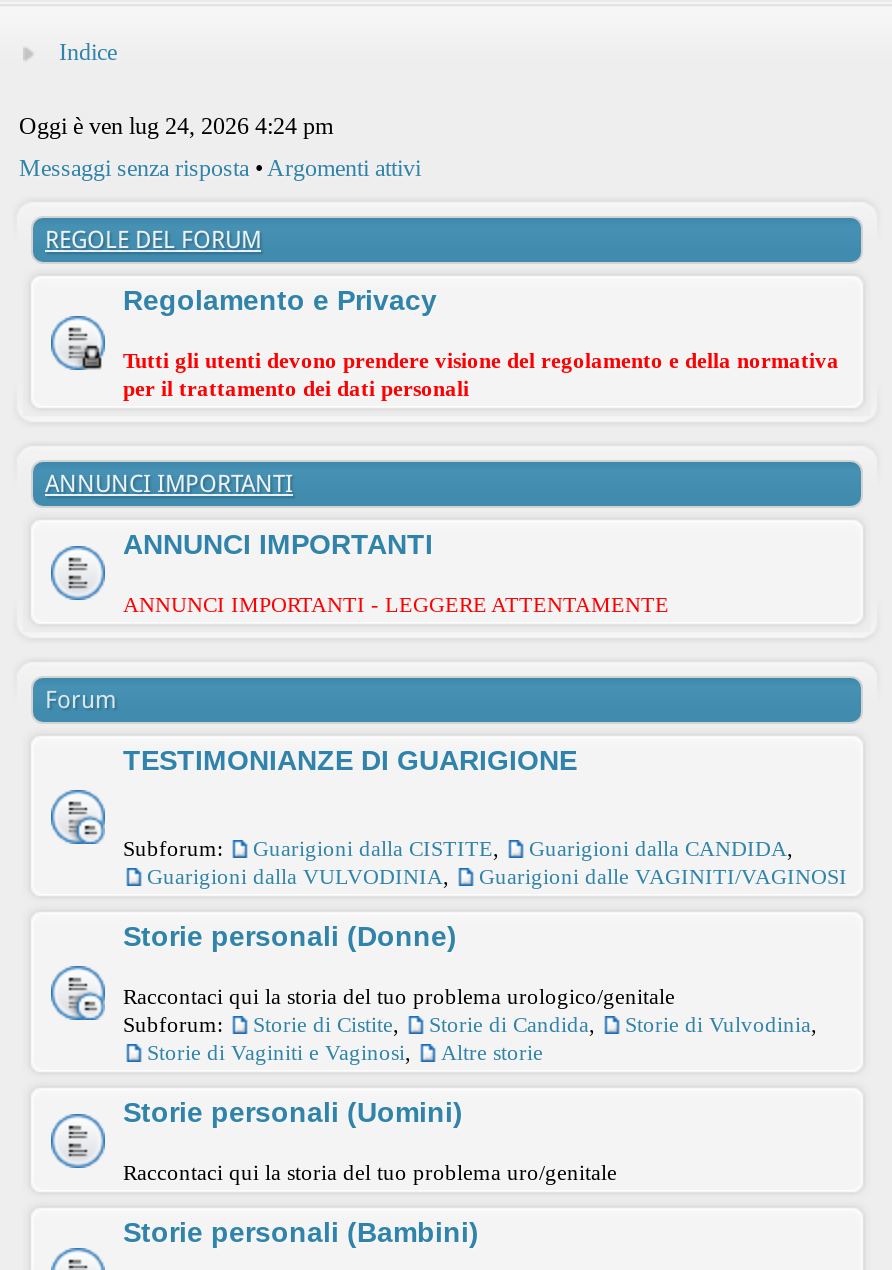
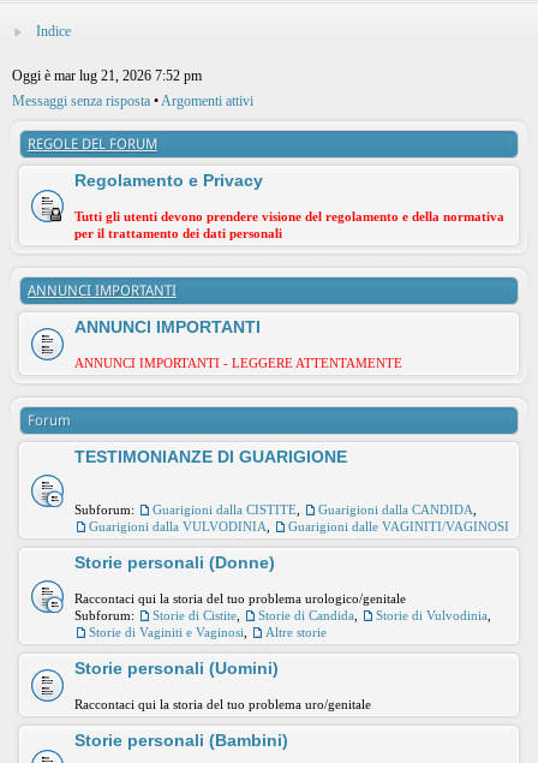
[19,113,333,141] Oggi è ven lug 24, 2026 4:24 pm -> [12,68,202,84] Oggi è mar lug 21, 2026 7:52 pm

